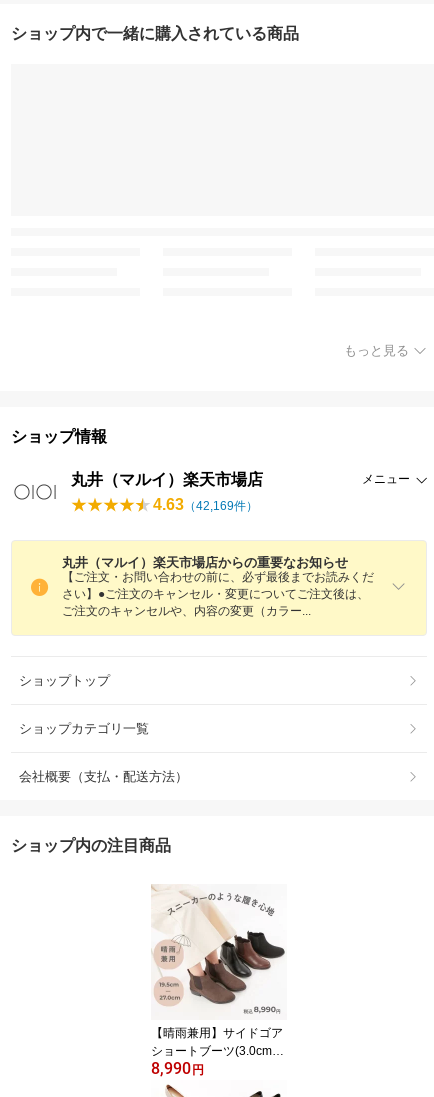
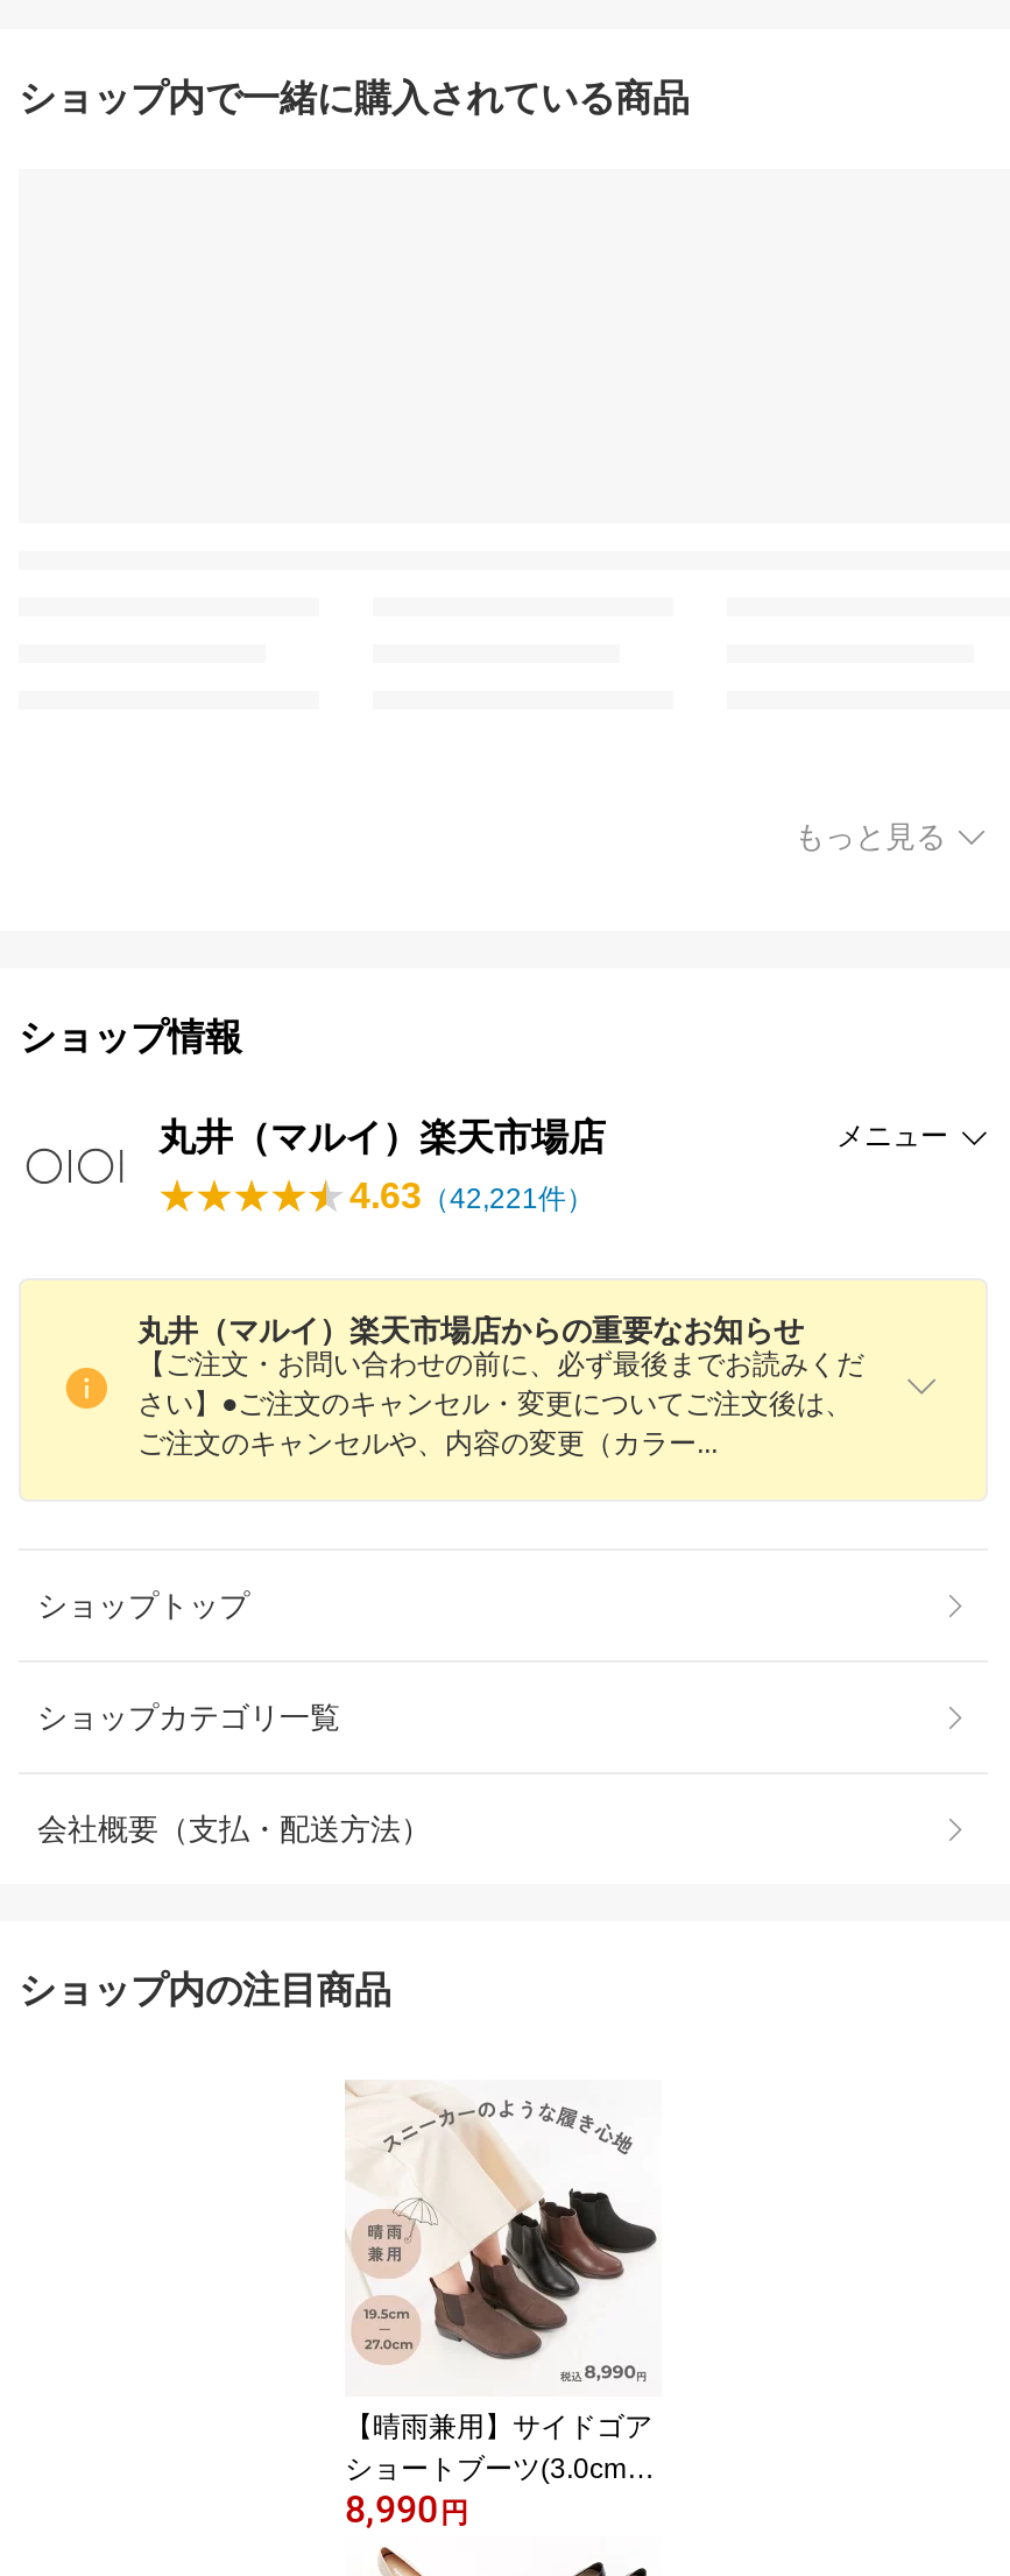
[153,496,258,513] 4.63（42,169件） -> [349,1176,594,1215] 4.63（42,221件）

